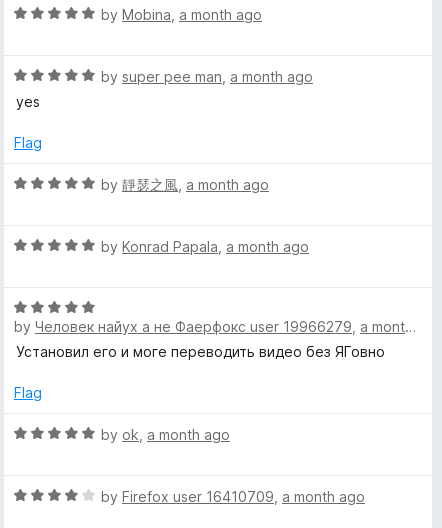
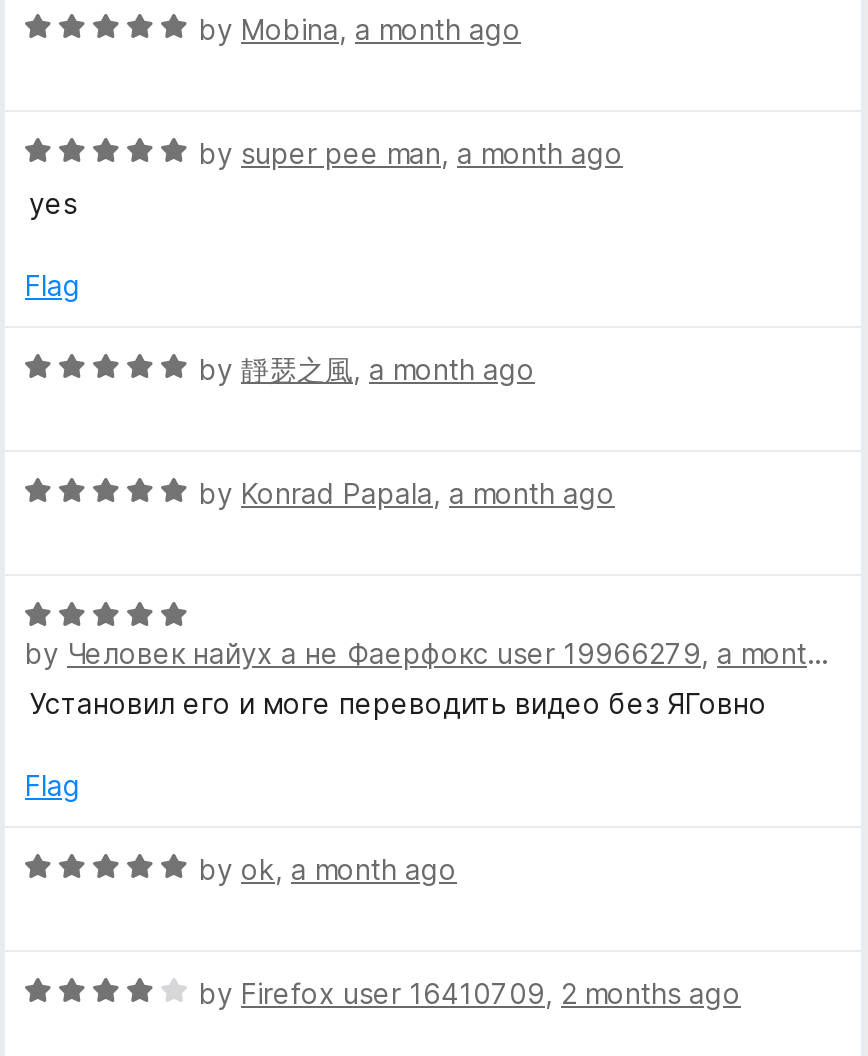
[101,488,365,505] by Firefox user 16410709, a month ago -> [199,976,741,1010] by Firefox user 16410709, 2 months ago

